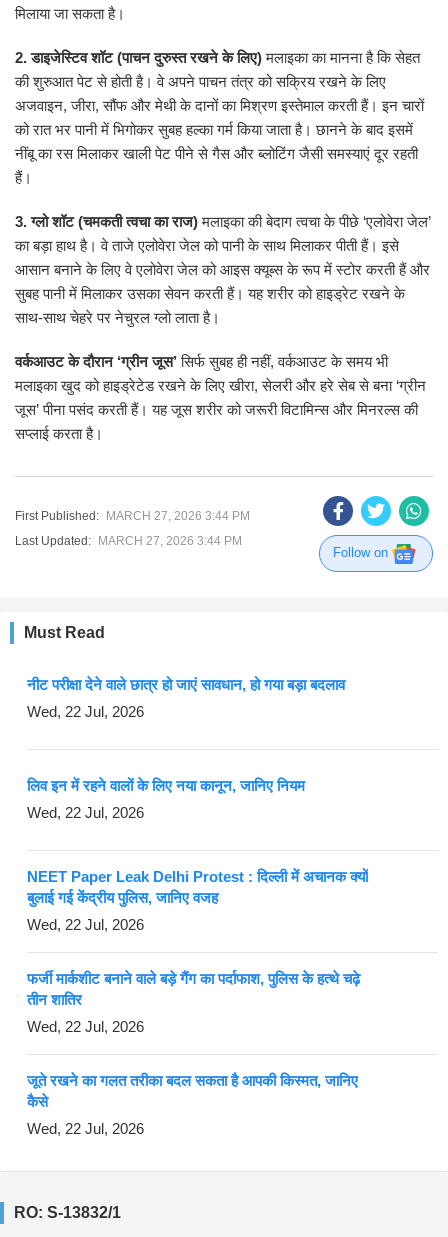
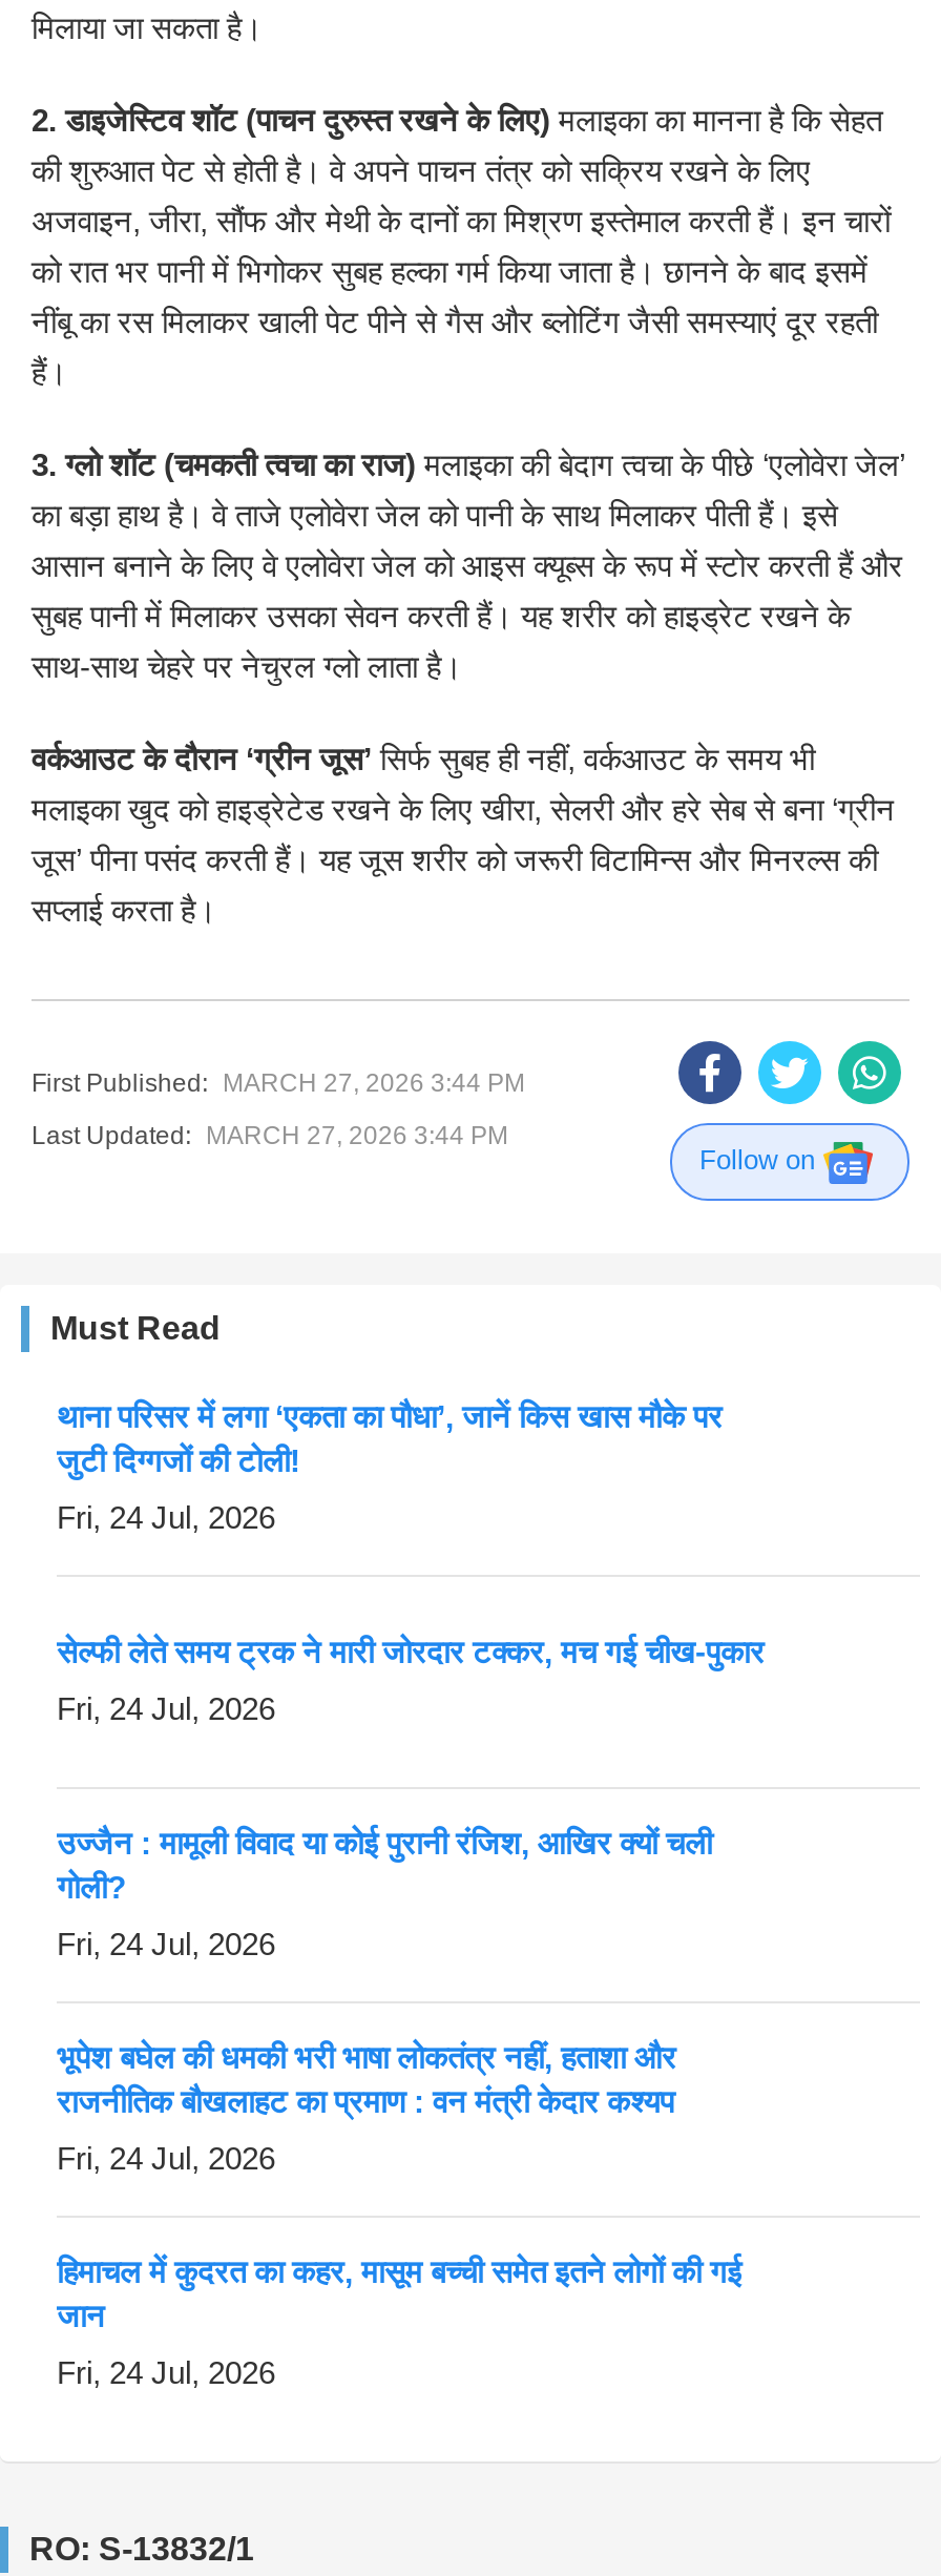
[27,676,345,693] नीट परीक्षा देने वाले छात्र हो जाएं सावधान, हो गया बड़ा बदलाव -> [57,1397,723,1477] थाना परिसर में लगा ‘एकता का पौधा’, जानें किस खास मौके पर | जुटी दिग्गजों की टोली!
[27,703,144,720] Wed, 22 Jul, 2026 -> [57,1498,275,1534] Fri, 24 Jul, 2026
[27,777,305,794] लिव इन में रहने वालों के लिए नया कानून, जानिए नियम -> [57,1633,765,1669] सेल्फी लेते समय ट्रक ने मारी जोरदार टक्कर, मच गई चीख-पुकार
[27,804,144,821] Wed, 22 Jul, 2026 -> [57,1690,275,1725] Fri, 24 Jul, 2026
[27,868,368,906] NEET Paper Leak Delhi Protest : दिल्ली में अचानक क्यों | बुलाई गई केंद्रीय पुलिस, जानिए वजह -> [57,1824,712,1904] उज्जैन : मामूली विवाद या कोई पुरानी रंजिश, आखिर क्यों चली | गोली?
[27,916,144,933] Wed, 22 Jul, 2026 -> [57,1925,275,1961] Fri, 24 Jul, 2026
[27,970,360,1008] फर्जी मार्कशीट बनाने वाले बड़े गैंग का पर्दाफाश, पुलिस के हत्थे चढ़े | तीन शातिर -> [57,2038,676,2118] भूपेश बघेल की धमकी भरी भाषा लोकतंत्र नहीं, हताशा और | राजनीतिक बौखलाहट का प्रमाण : वन मंत्री केदार कश्यप
[27,1018,144,1035] Wed, 22 Jul, 2026 -> [57,2139,275,2175] Fri, 24 Jul, 2026
[27,1072,358,1110] जूते रखने का गलत तरीका बदल सकता है आपकी किस्मत, जानिए | कैसे -> [57,2253,741,2332] हिमाचल में कुदरत का कहर, मासूम बच्ची समेत इतने लोगों की गई | जान
[27,1120,144,1137] Wed, 22 Jul, 2026 -> [57,2353,275,2389] Fri, 24 Jul, 2026

